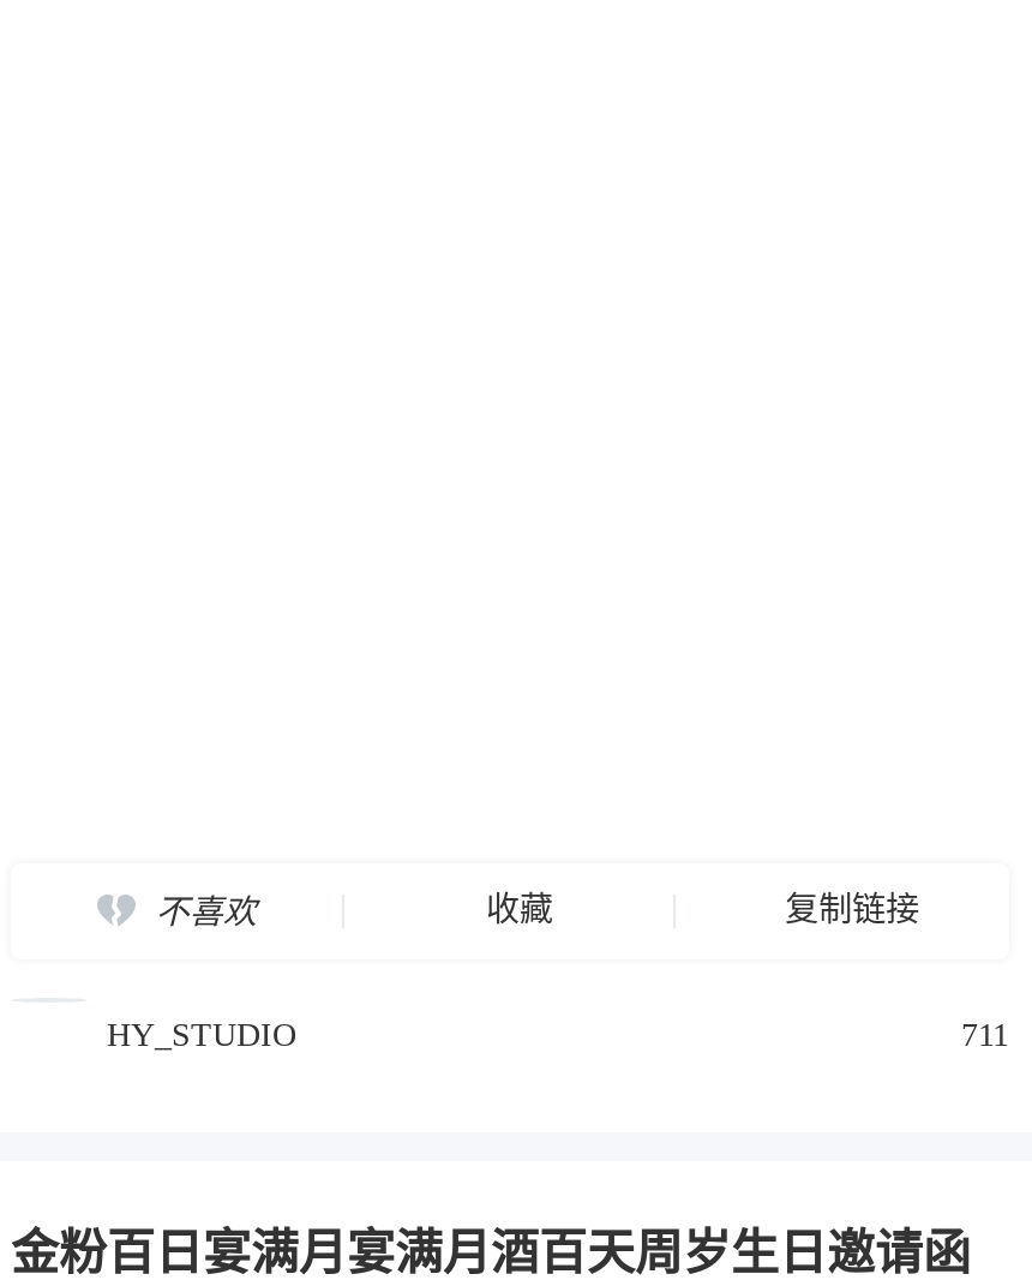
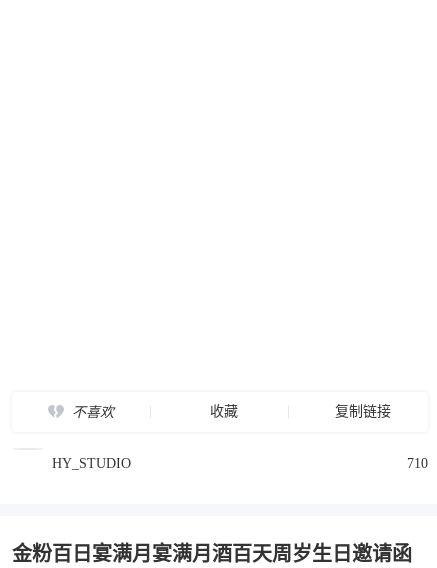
[961,1017,1009,1053] 711 -> [407,456,428,471] 710

